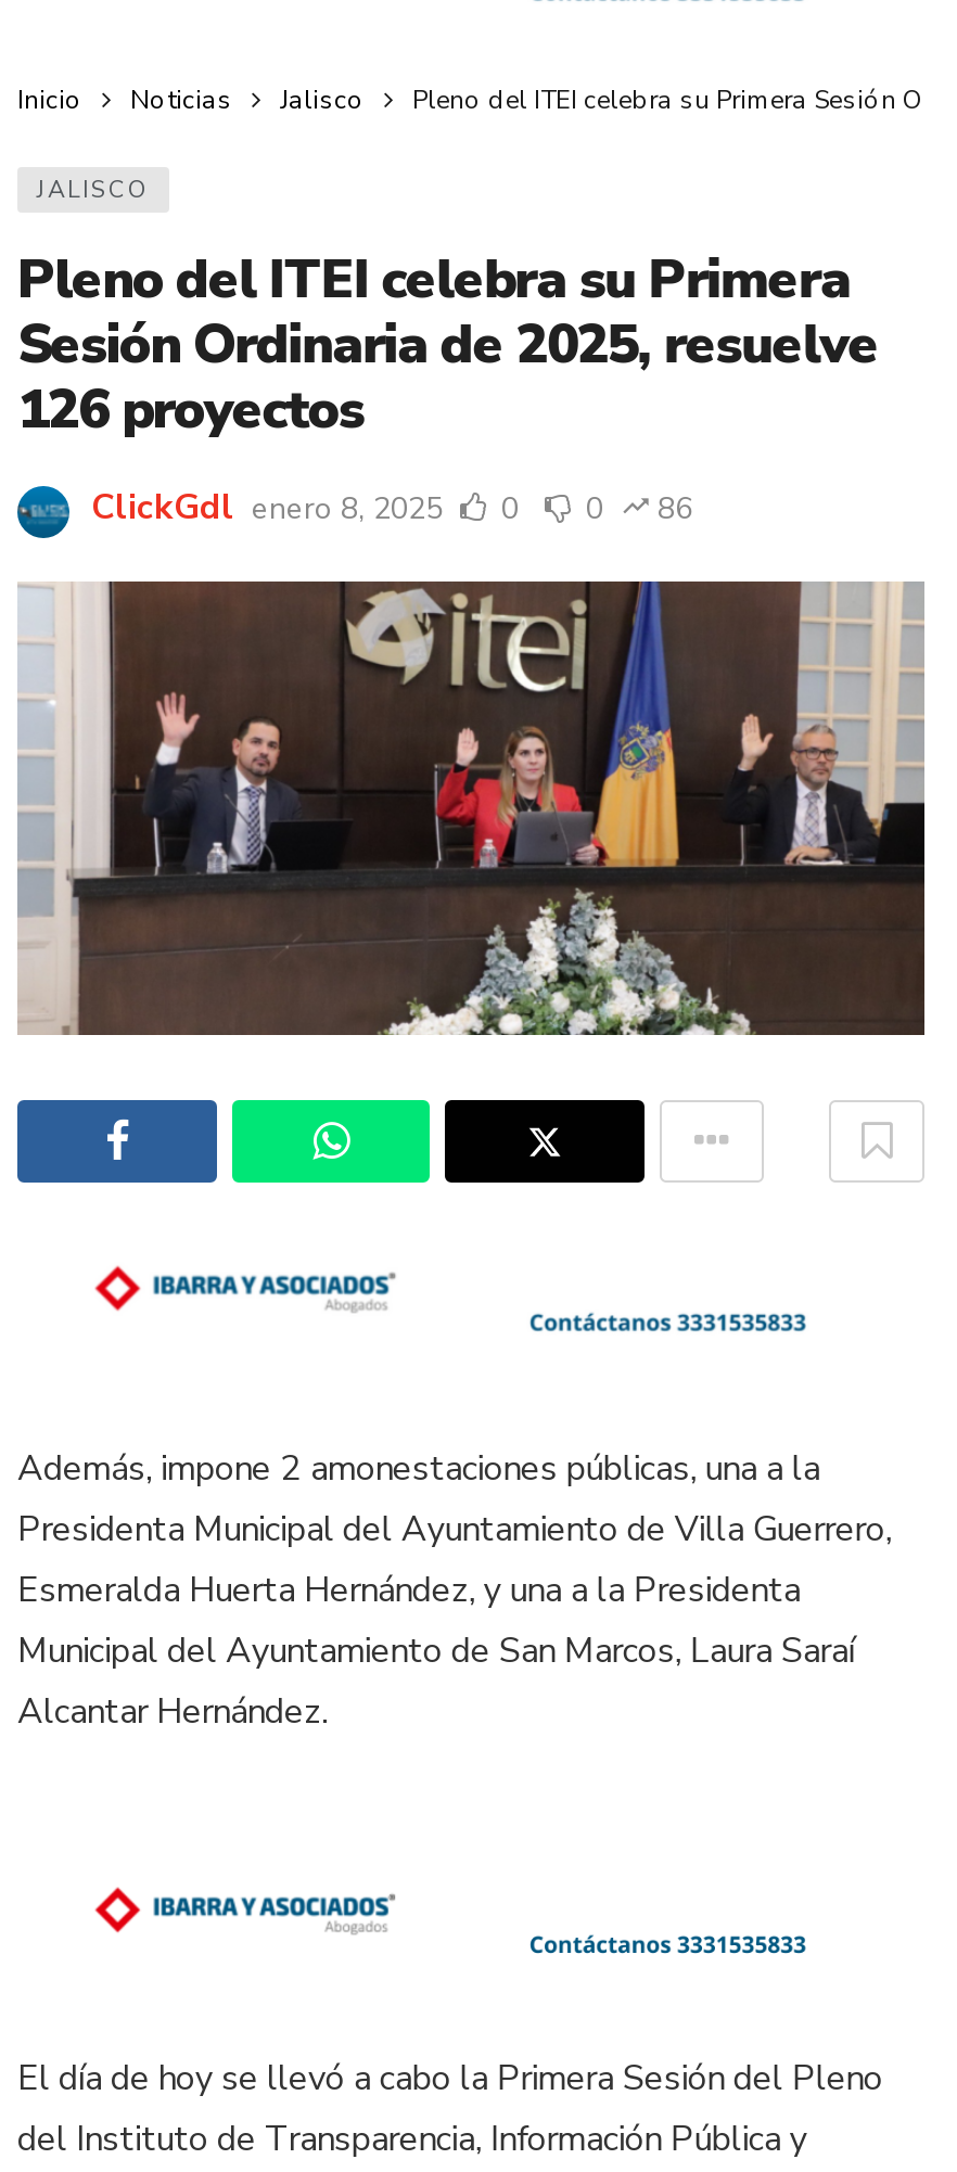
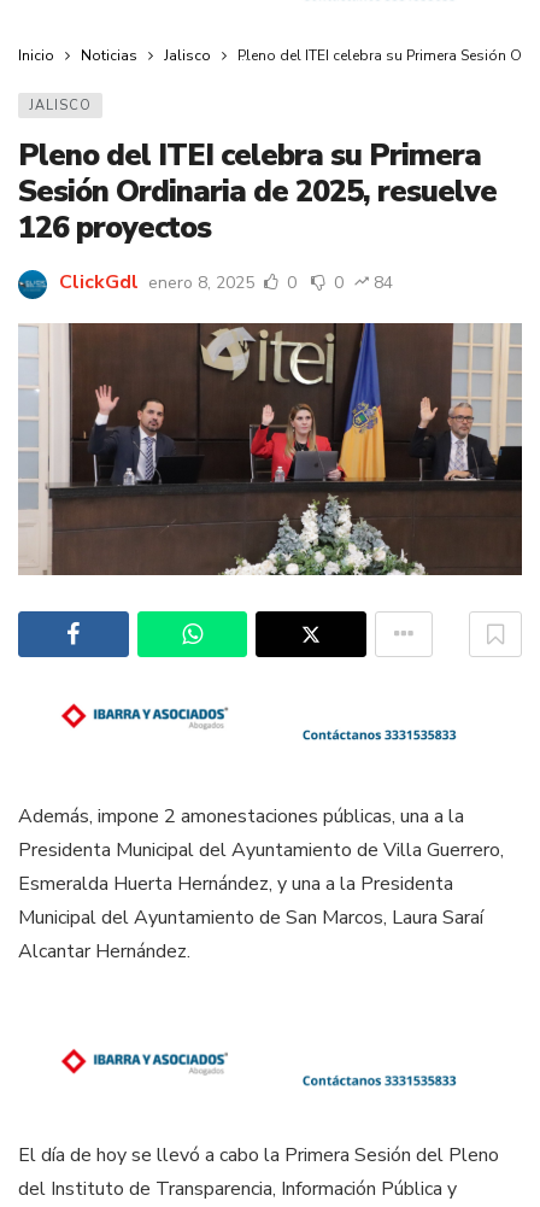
[91,484,692,532] ClickGdl enero 8, 2025 0 0 86 -> [59,269,393,296] ClickGdl enero 8, 2025 0 0 84

